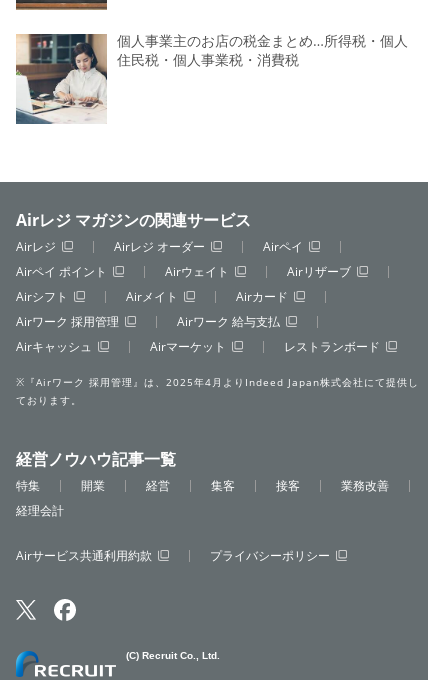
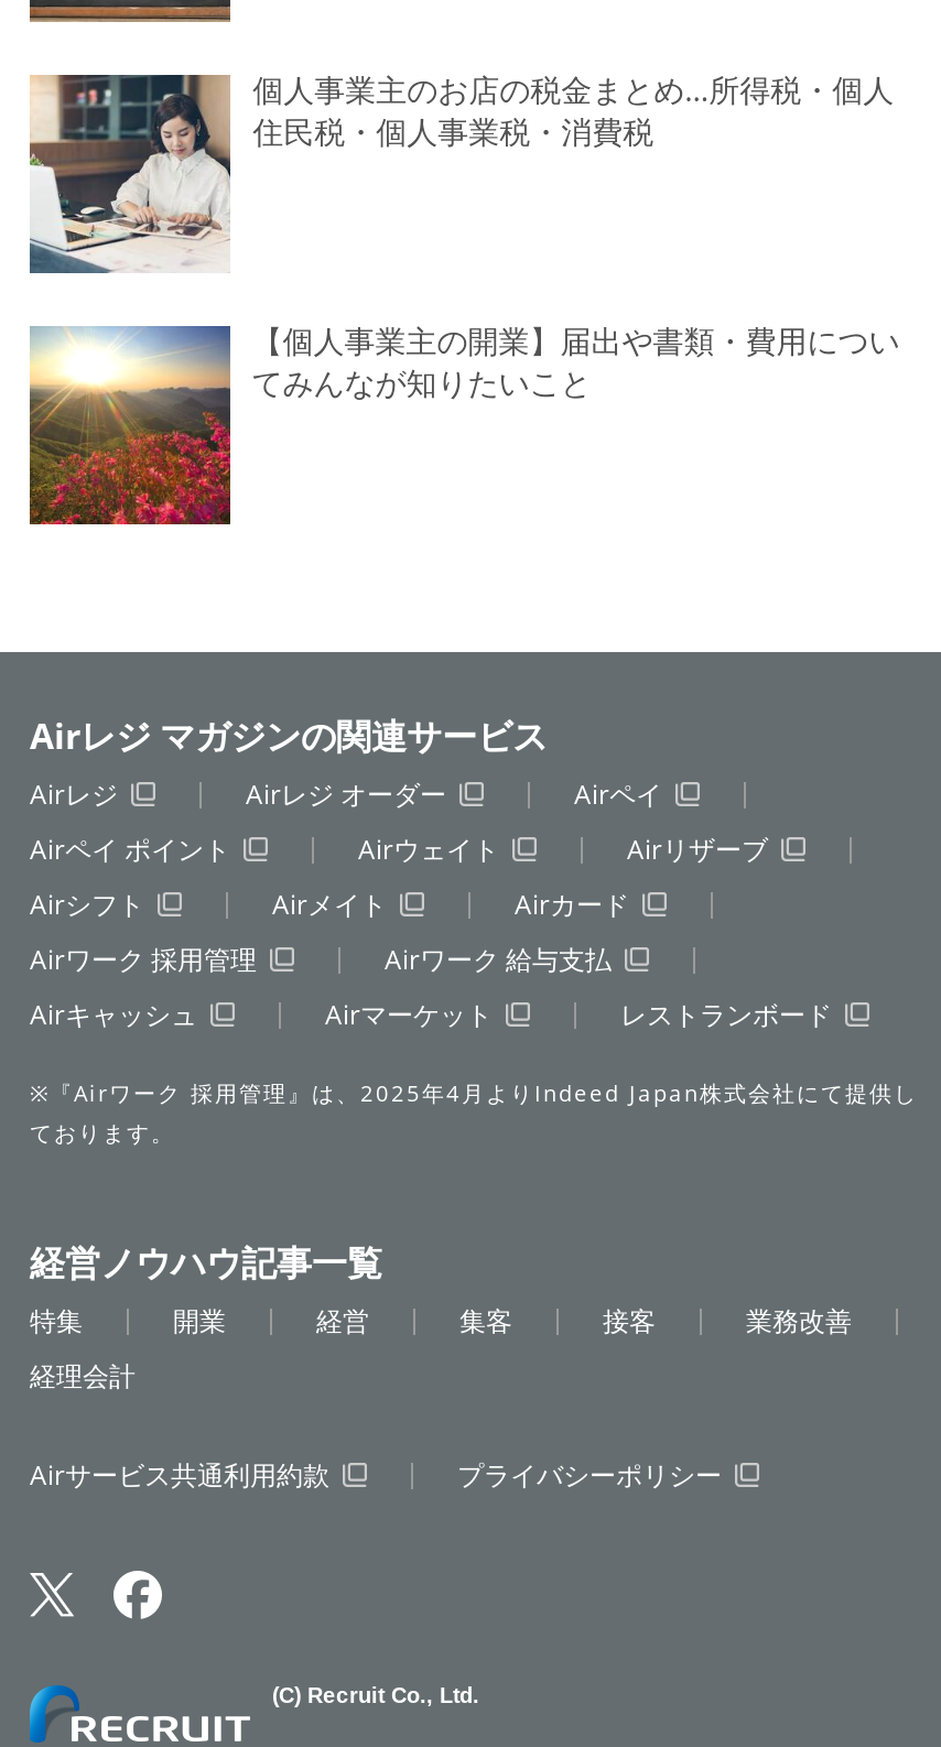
none -> [28,320,900,527] [image] | 【個人事業主の開業】届出や書類・費用につい | てみんなが知りたいこと

